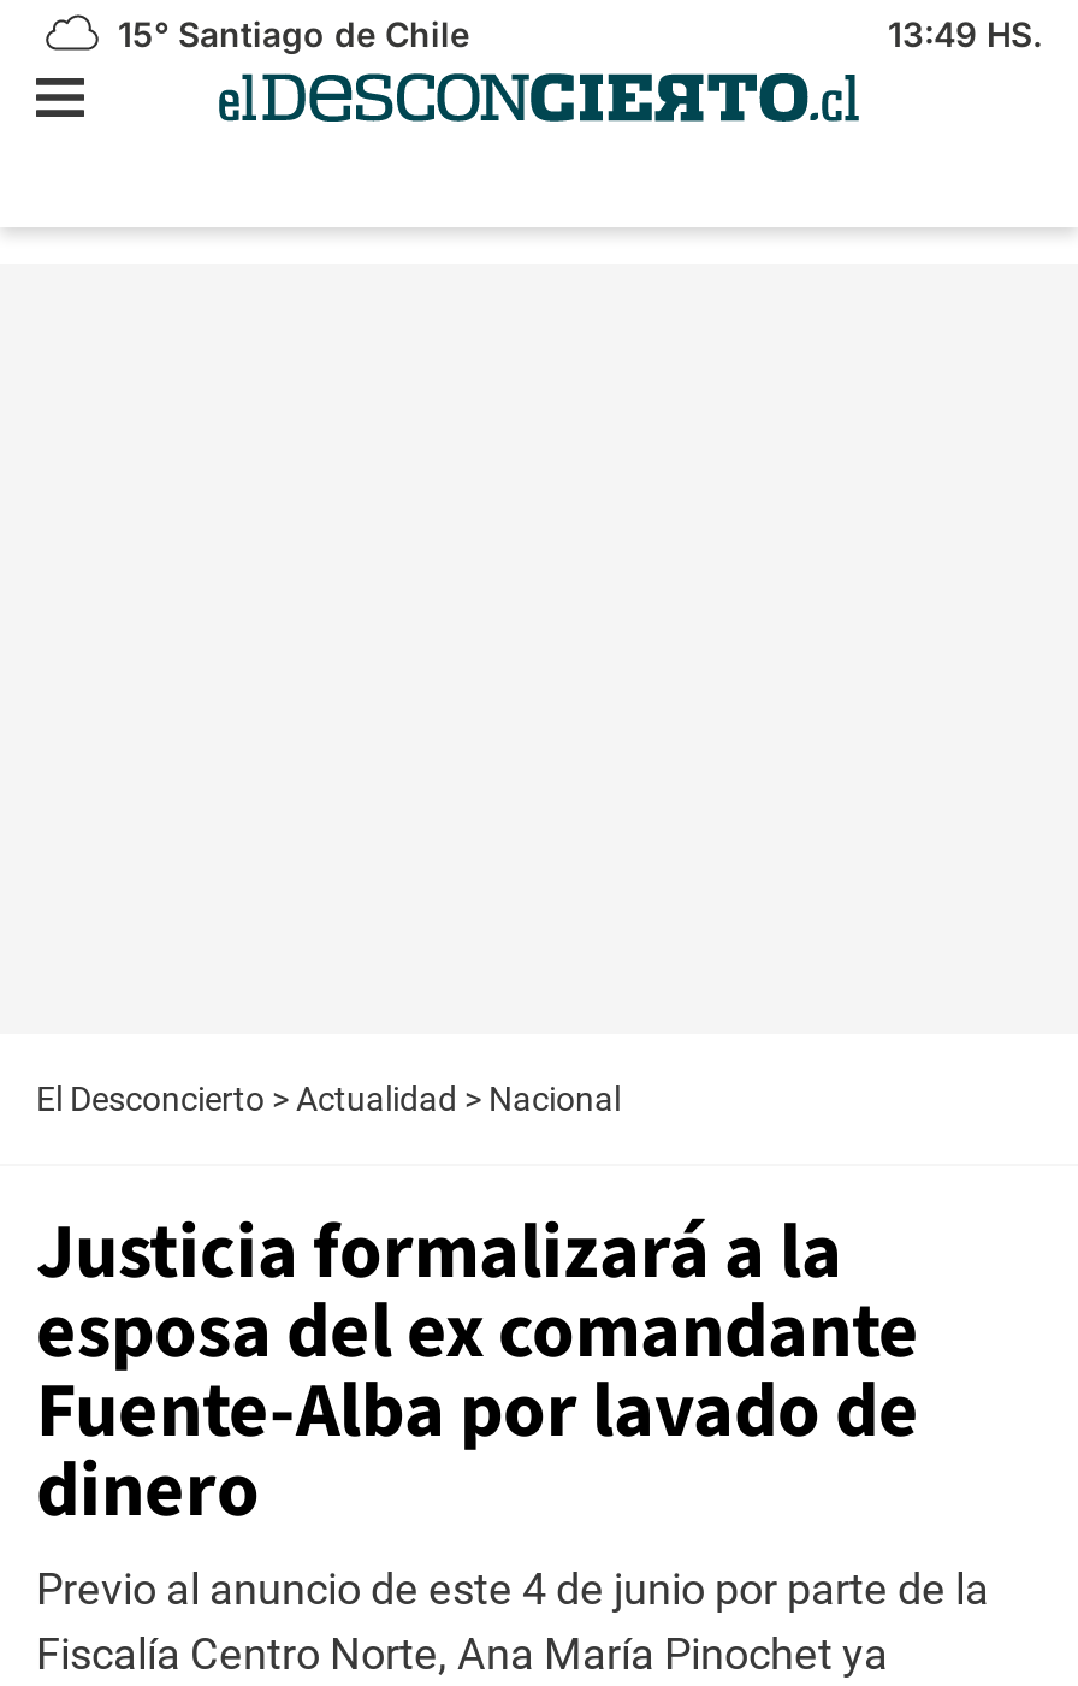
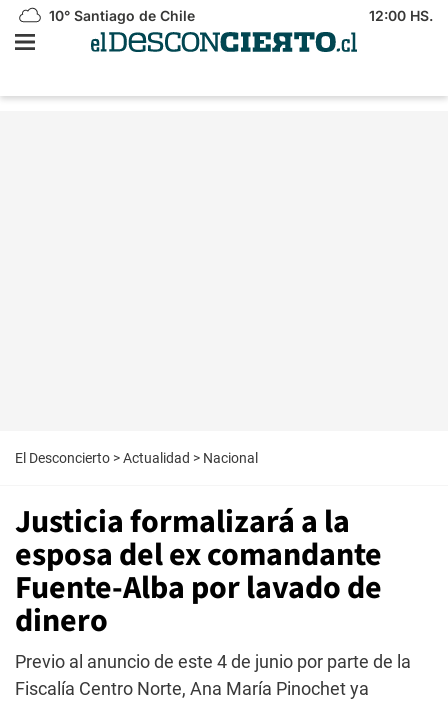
[108,13,469,54] 15° Santiago de Chile -> [45,7,195,24] 10° Santiago de Chile
[888,13,1042,54] 13:49 HS. -> [369,7,433,24] 12:00 HS.

